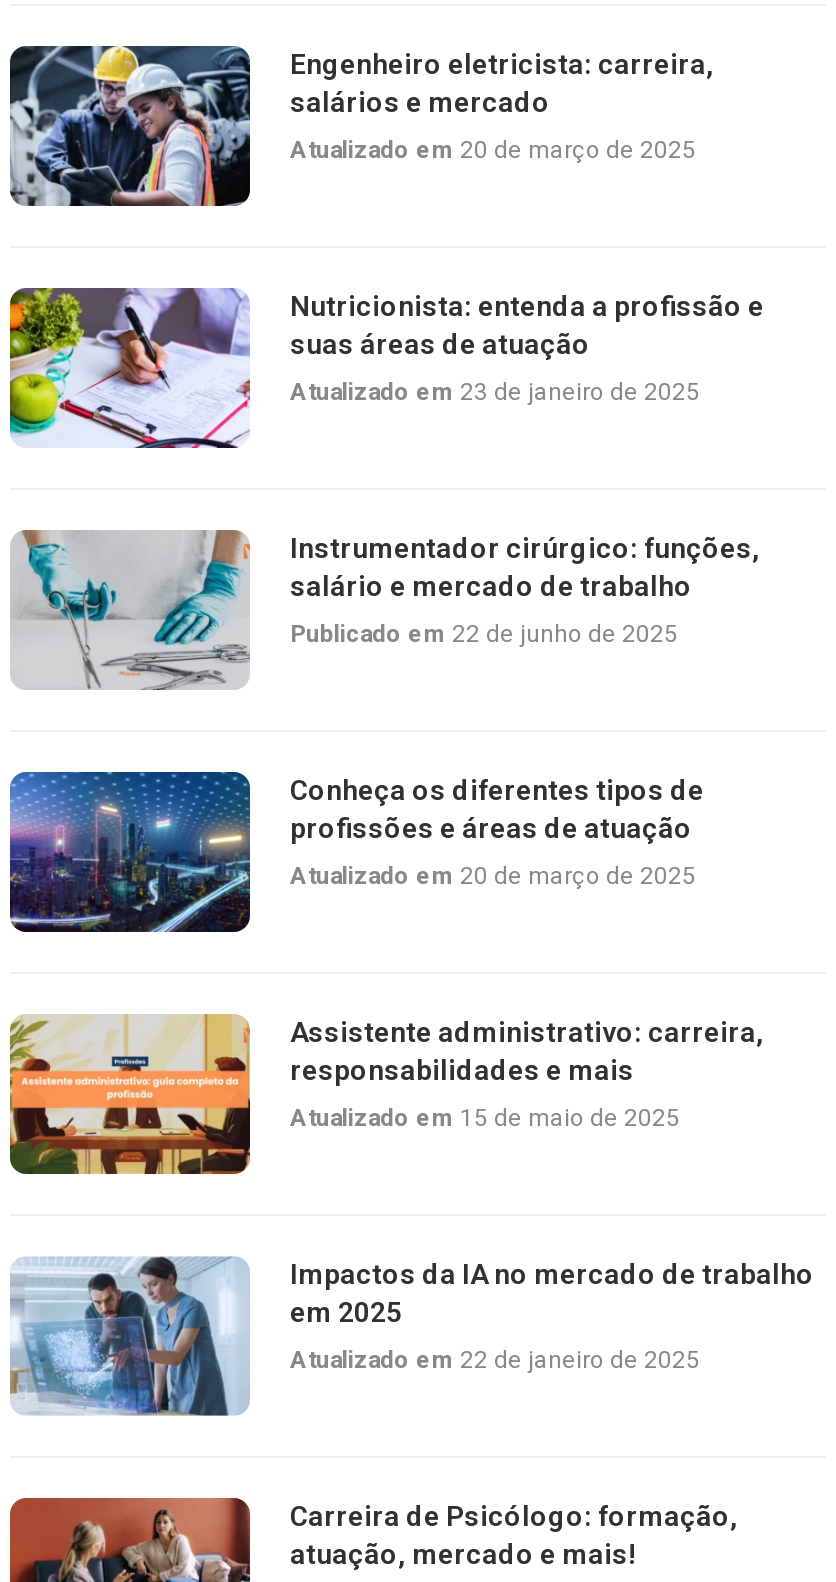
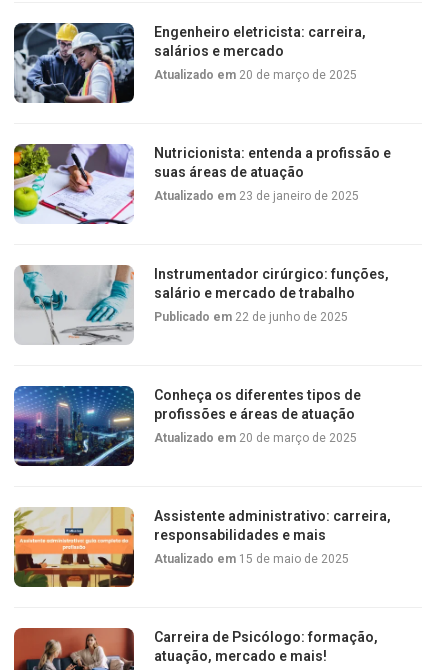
[10,1256,814,1418] [image] | Impactos da IA no mercado de trabalho | em 2025 | Atualizado em 22 de janeiro de 2025 -> none

